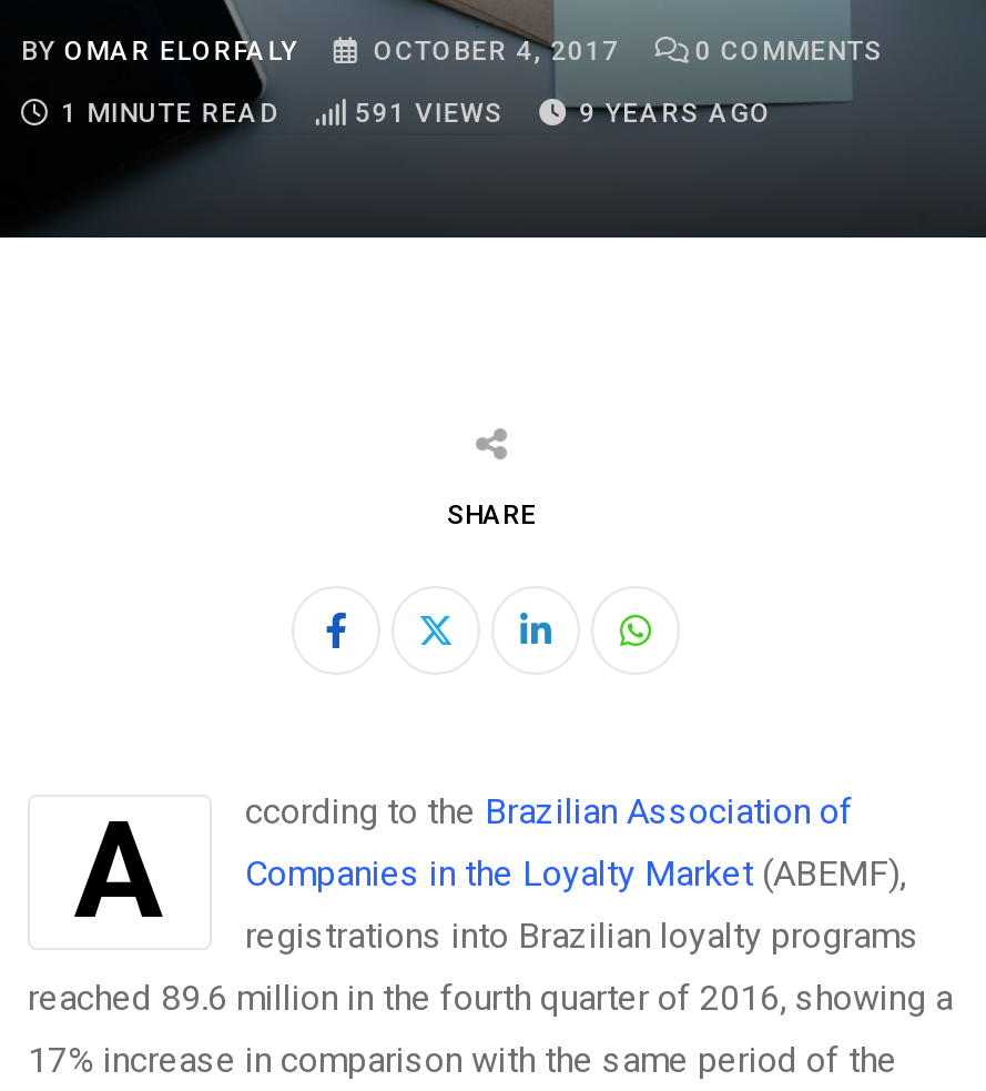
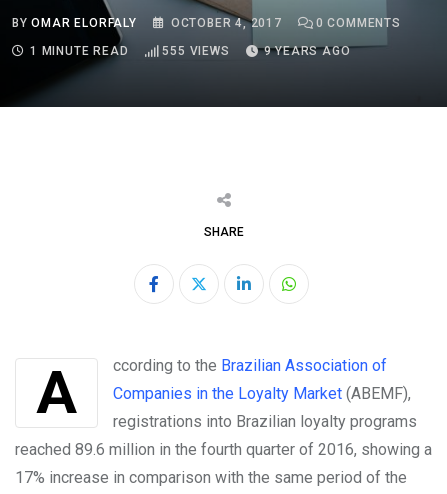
[355,97,504,128] 591 VIEWS -> [162,44,230,58] 555 VIEWS

